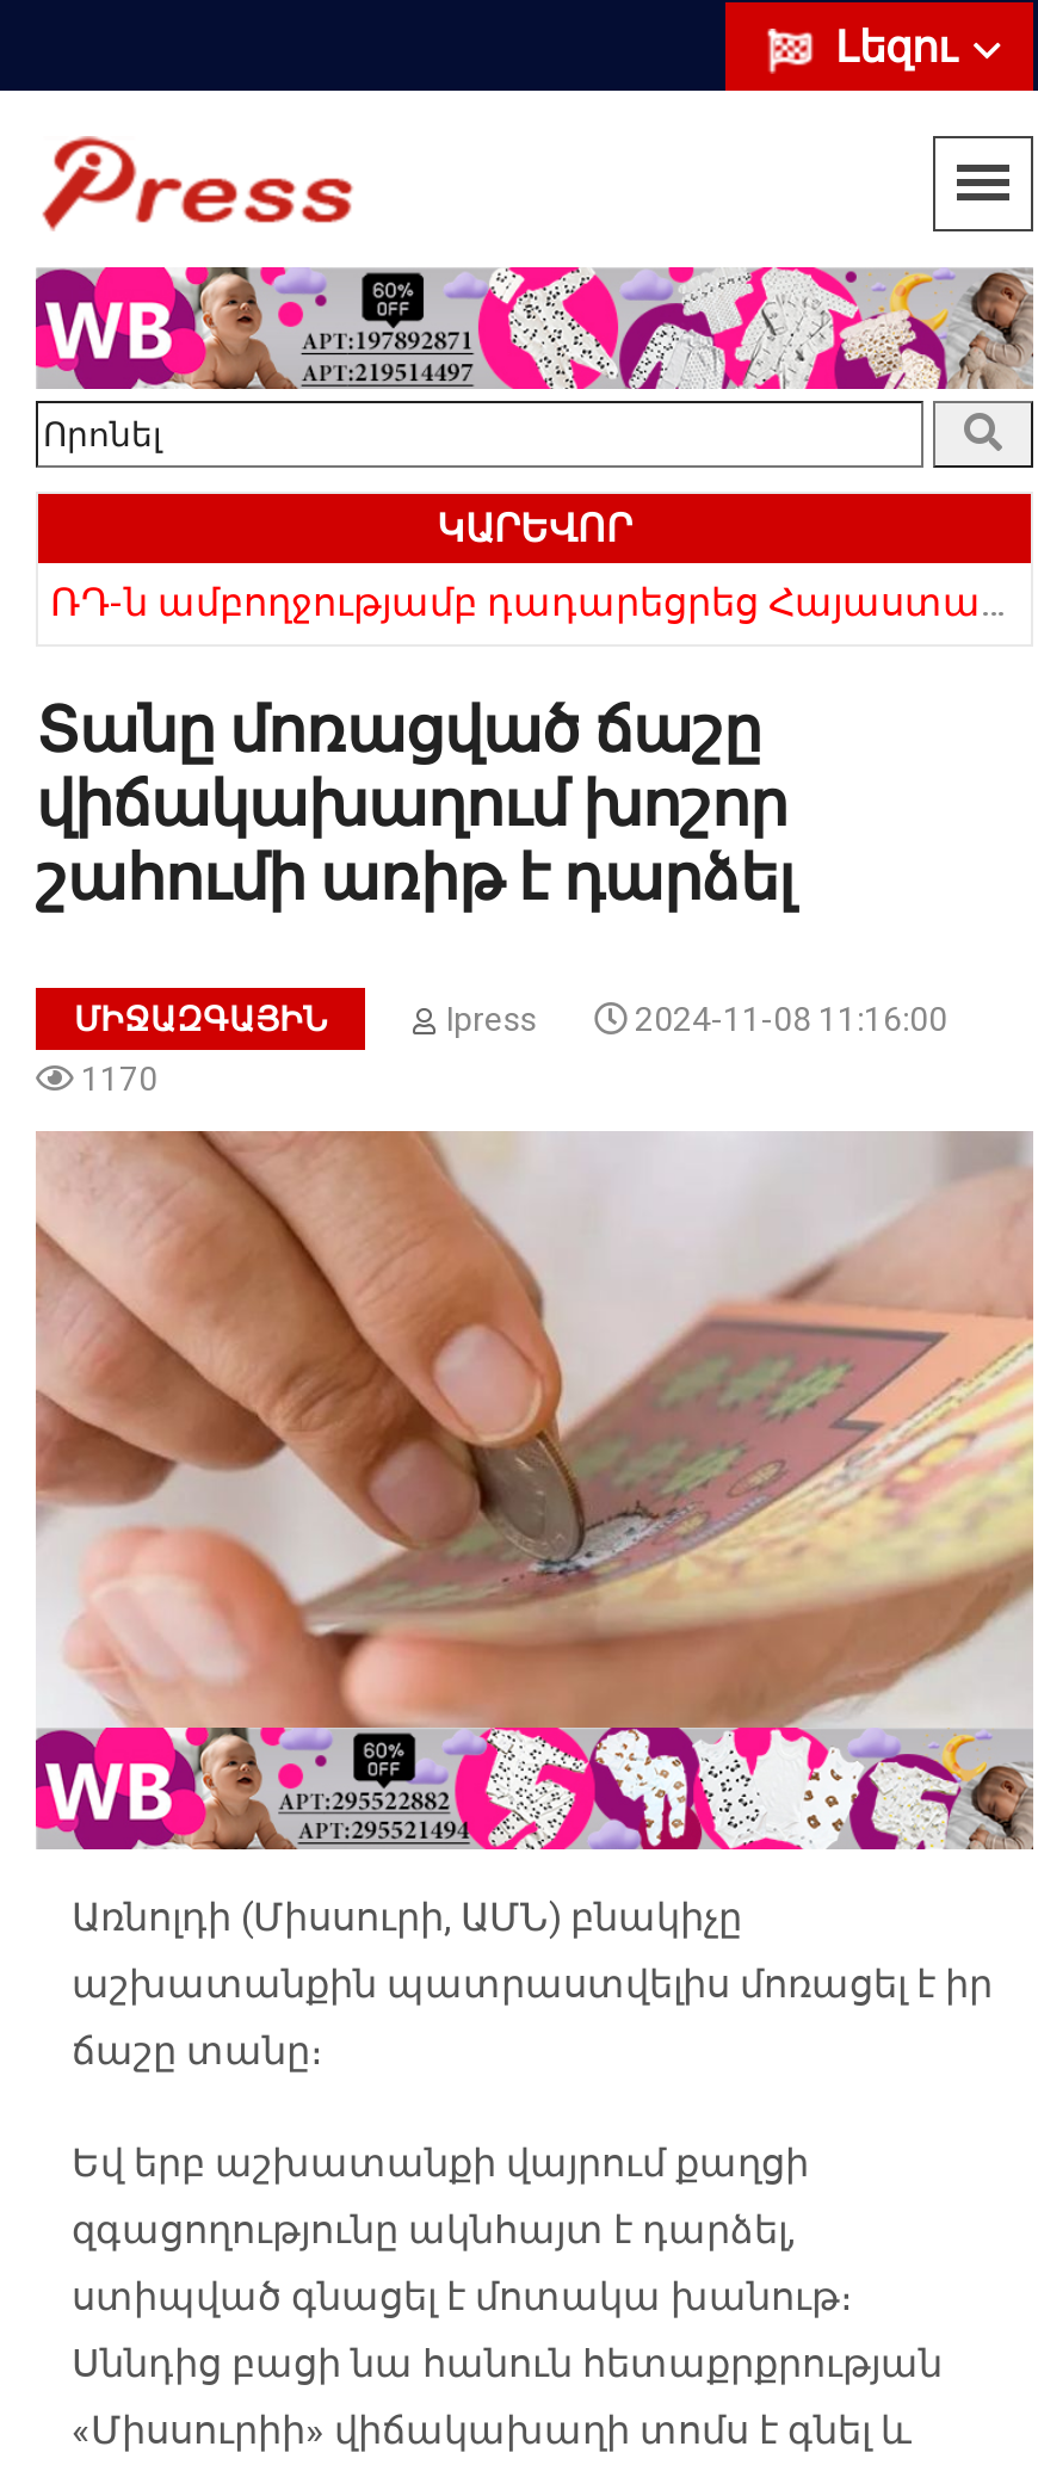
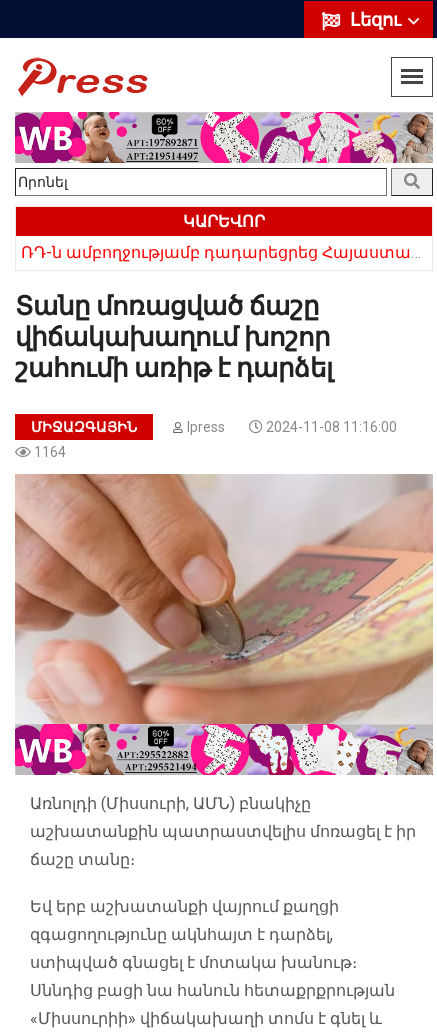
[74,1058,157,1096] 1170 -> [31,443,66,459] 1164

